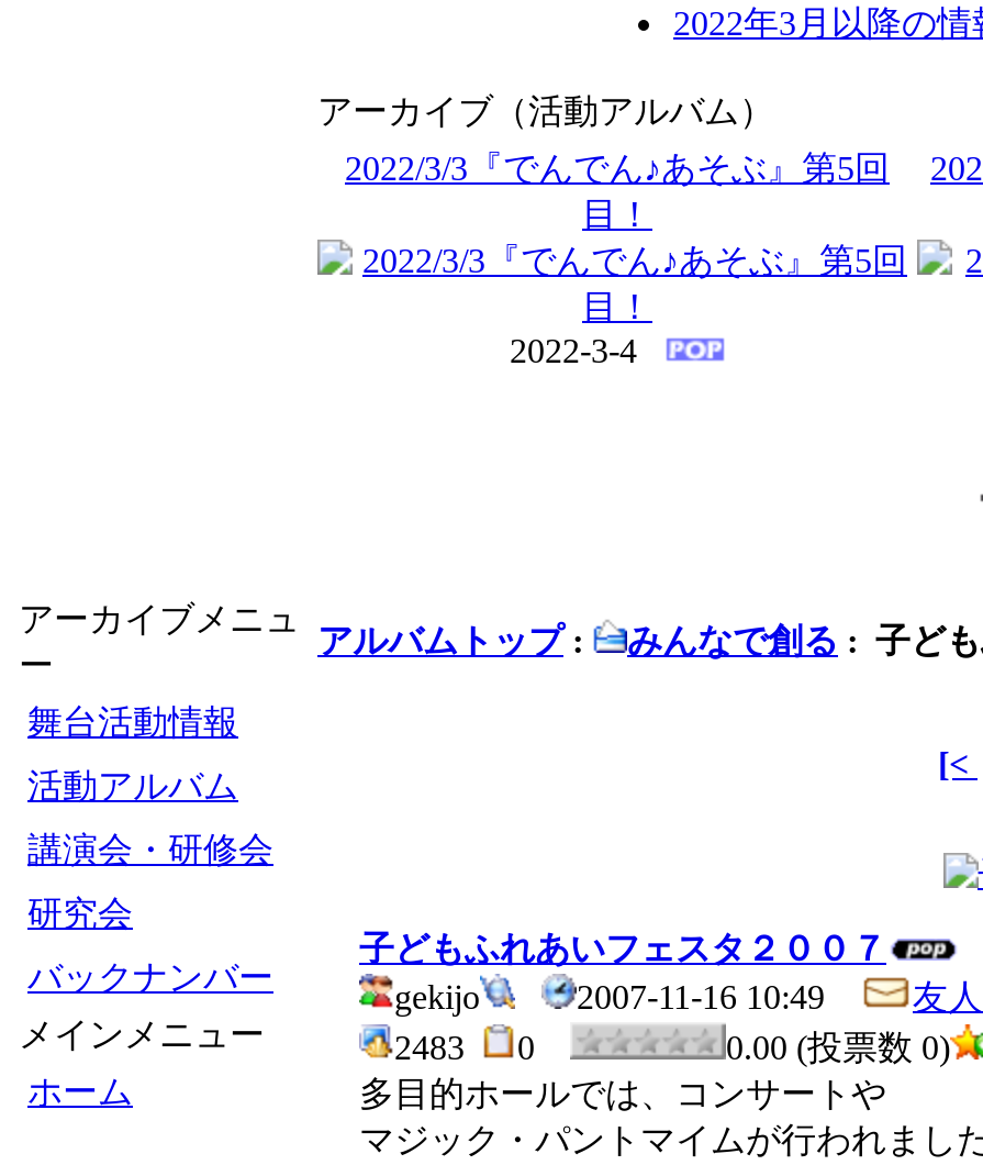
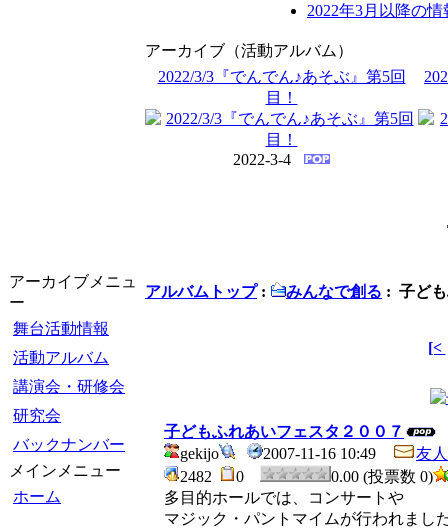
[394,1029,482,1066] 2483 -> [180,468,220,485] 2482

